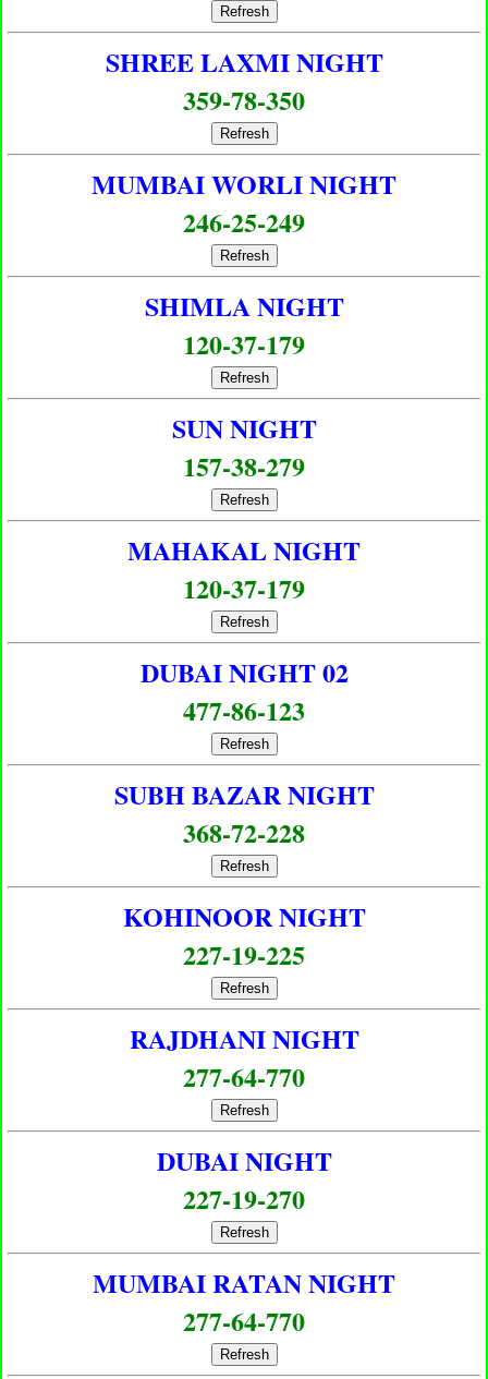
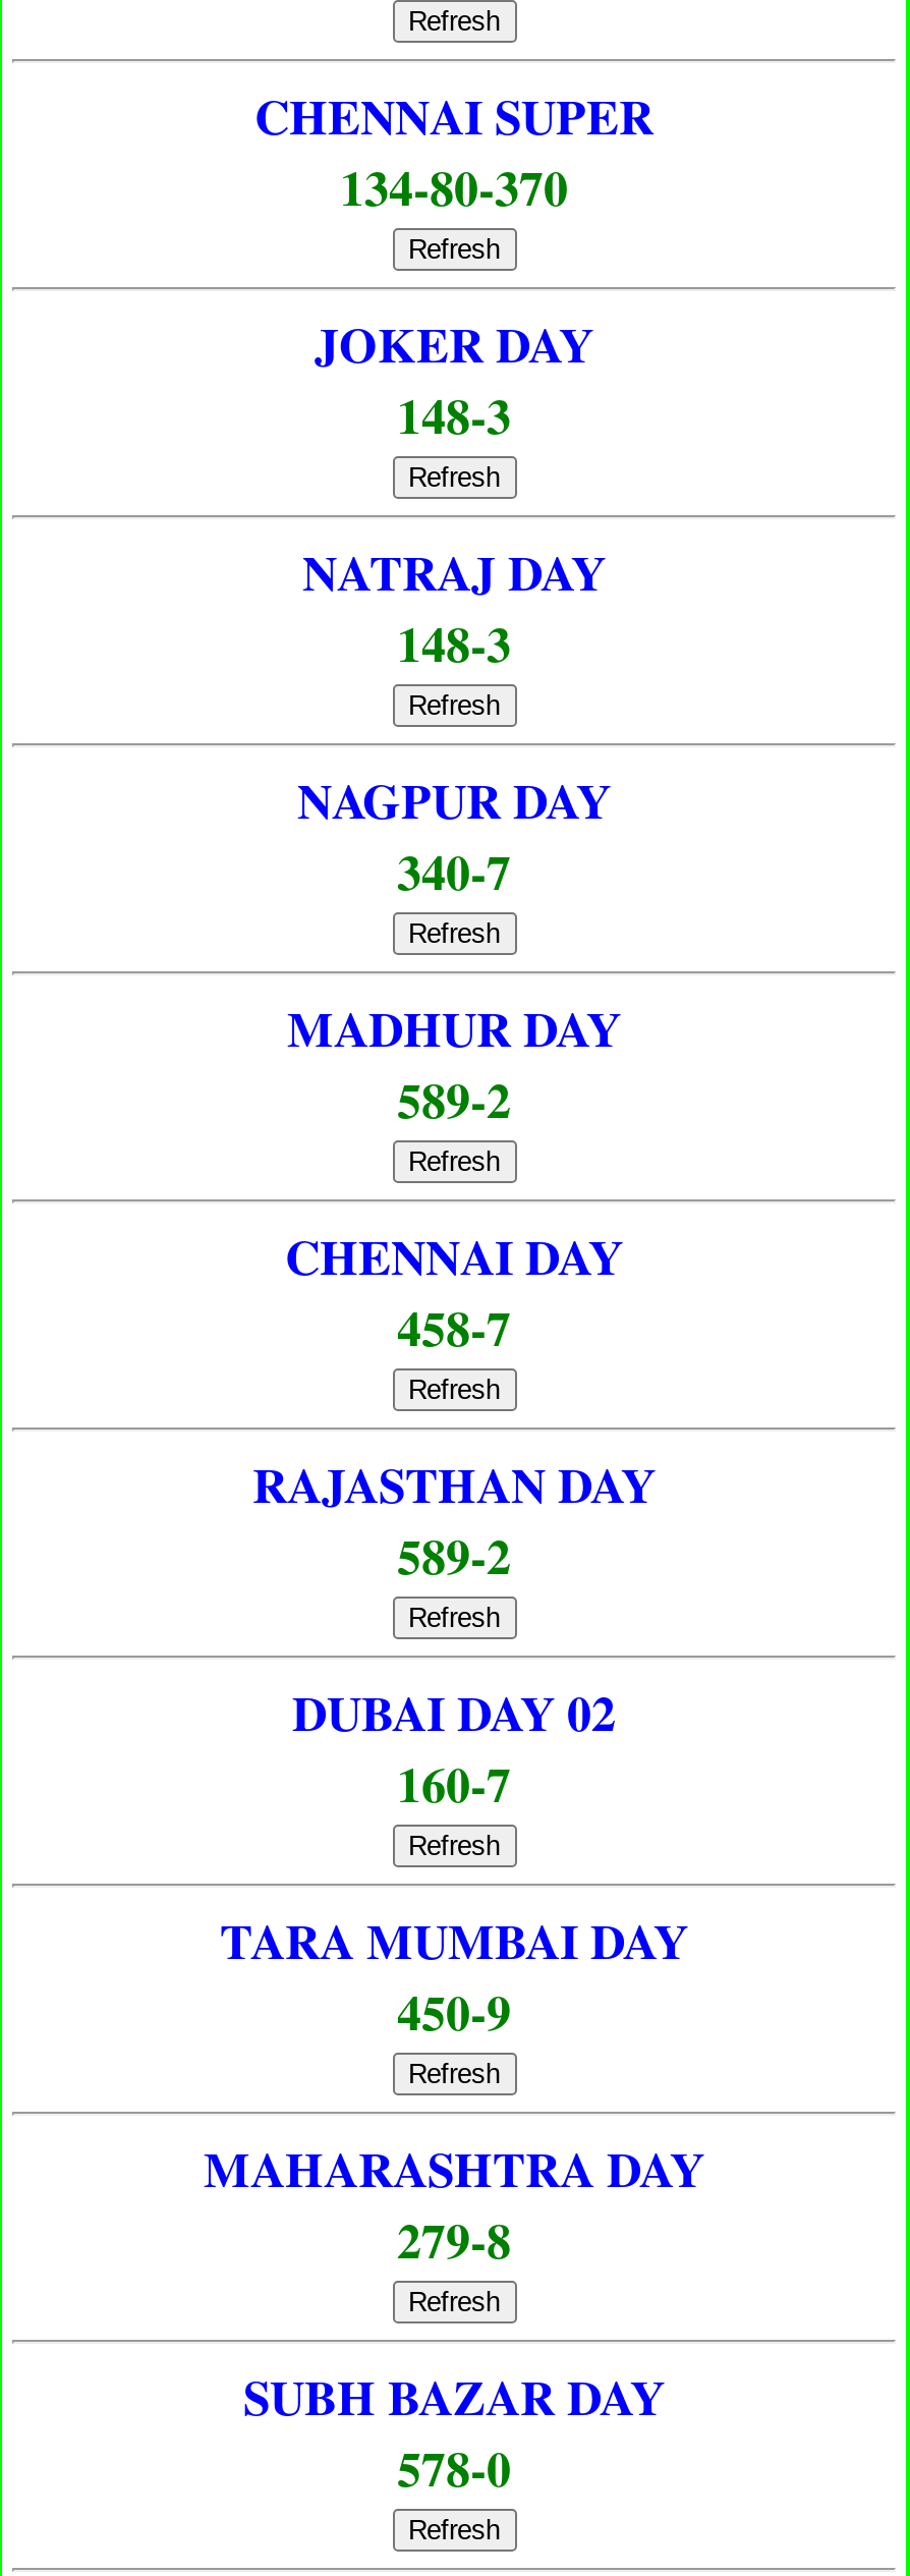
[105,42,383,119] SHREE LAXMI NIGHT | 359-78-350 -> [254,79,653,222] CHENNAI SUPER | 134-80-370
[91,164,396,241] MUMBAI WORLI NIGHT | 246-25-249 -> [315,307,593,450] JOKER DAY | 148-3
[144,287,344,363] SHIMLA NIGHT | 120-37-179 -> [302,535,606,678] NATRAJ DAY | 148-3
[172,409,316,485] SUN NIGHT | 157-38-279 -> [297,763,611,906] NAGPUR DAY | 340-7
[127,531,361,607] MAHAKAL NIGHT | 120-37-179 -> [287,992,621,1134] MADHUR DAY | 589-2
[140,653,348,729] DUBAI NIGHT 02 | 477-86-123 -> [285,1220,623,1362] CHENNAI DAY | 458-7
[114,775,374,851] SUBH BAZAR NIGHT | 368-72-228 -> [252,1448,656,1590] RAJASTHAN DAY | 589-2
[123,897,365,973] KOHINOOR NIGHT | 227-19-225 -> [292,1676,616,1818] DUBAI DAY 02 | 160-7
[129,1019,359,1095] RAJDHANI NIGHT | 277-64-770 -> [220,1904,688,2046] TARA MUMBAI DAY | 450-9
[156,1141,332,1218] DUBAI NIGHT | 227-19-270 -> [204,2132,704,2274] MAHARASHTRA DAY | 279-8
[93,1263,395,1340] MUMBAI RATAN NIGHT | 277-64-770 -> [243,2360,665,2502] SUBH BAZAR DAY | 578-0

